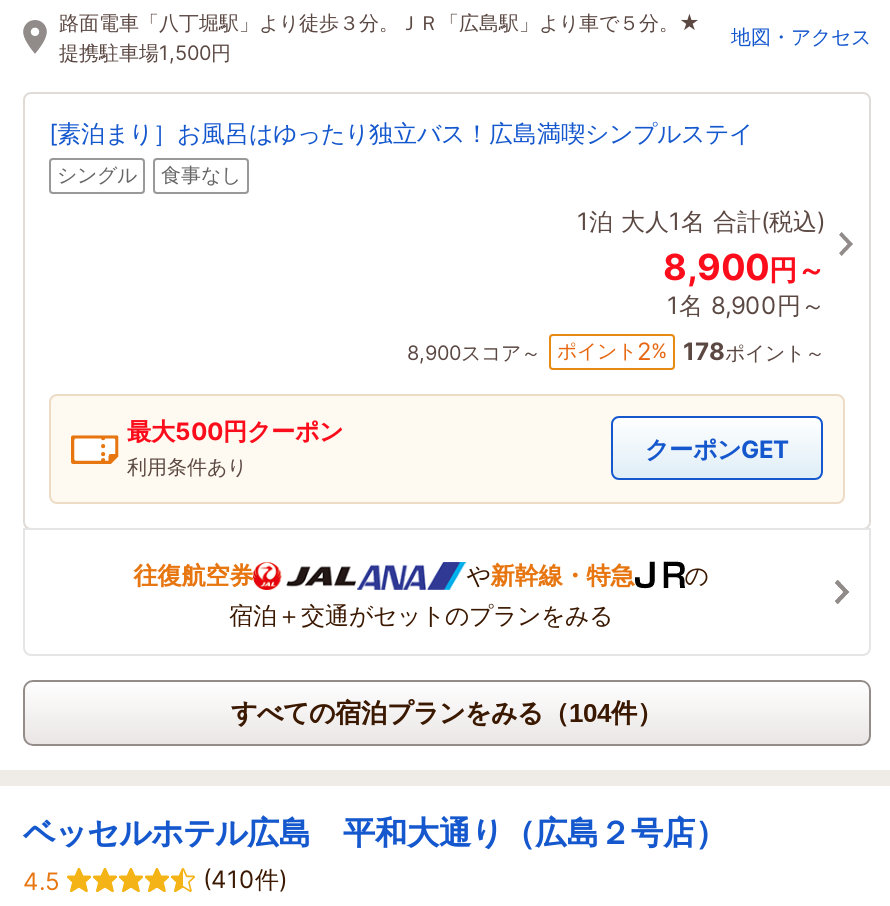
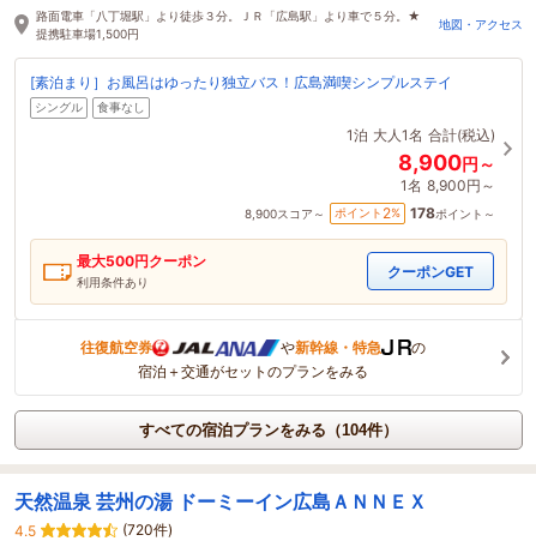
[23,811,727,851] ベッセルホテル広島 平和大通り（広島２号店） -> [14,489,427,513] 天然温泉 芸州の湯 ドーミーイン広島ＡＮＮＥＸ
[203,863,287,893] (410件) -> [122,520,173,538] (720件)

